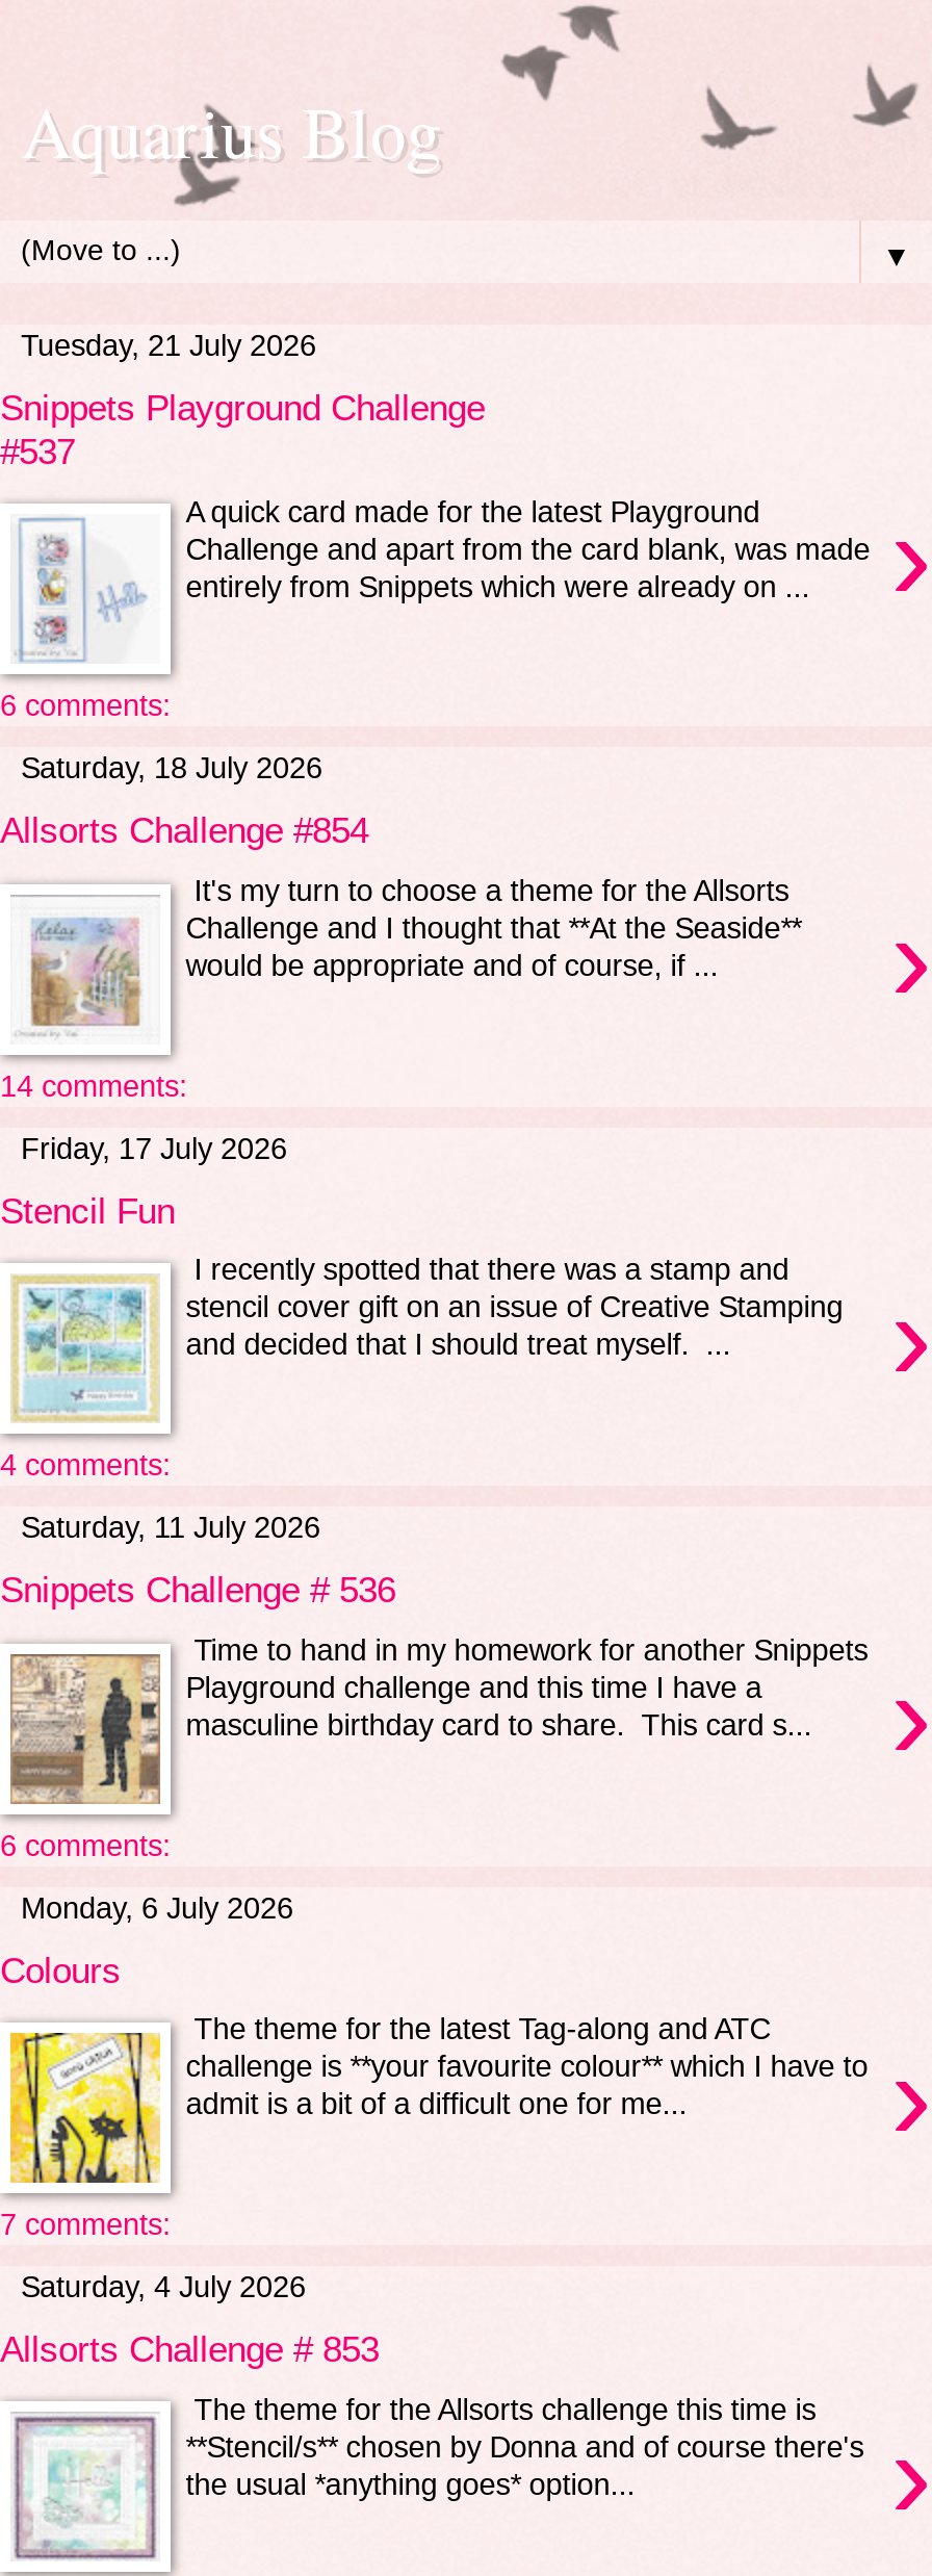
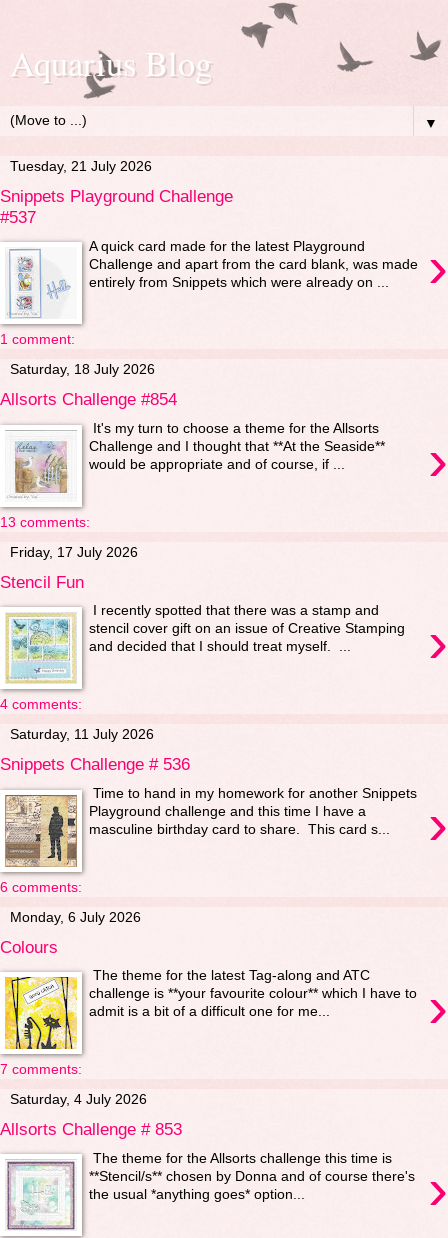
[0,690,171,723] 6 comments: -> [0,331,75,347] 1 comment:
[0,1069,187,1102] 14 comments: -> [0,514,90,530] 13 comments:

